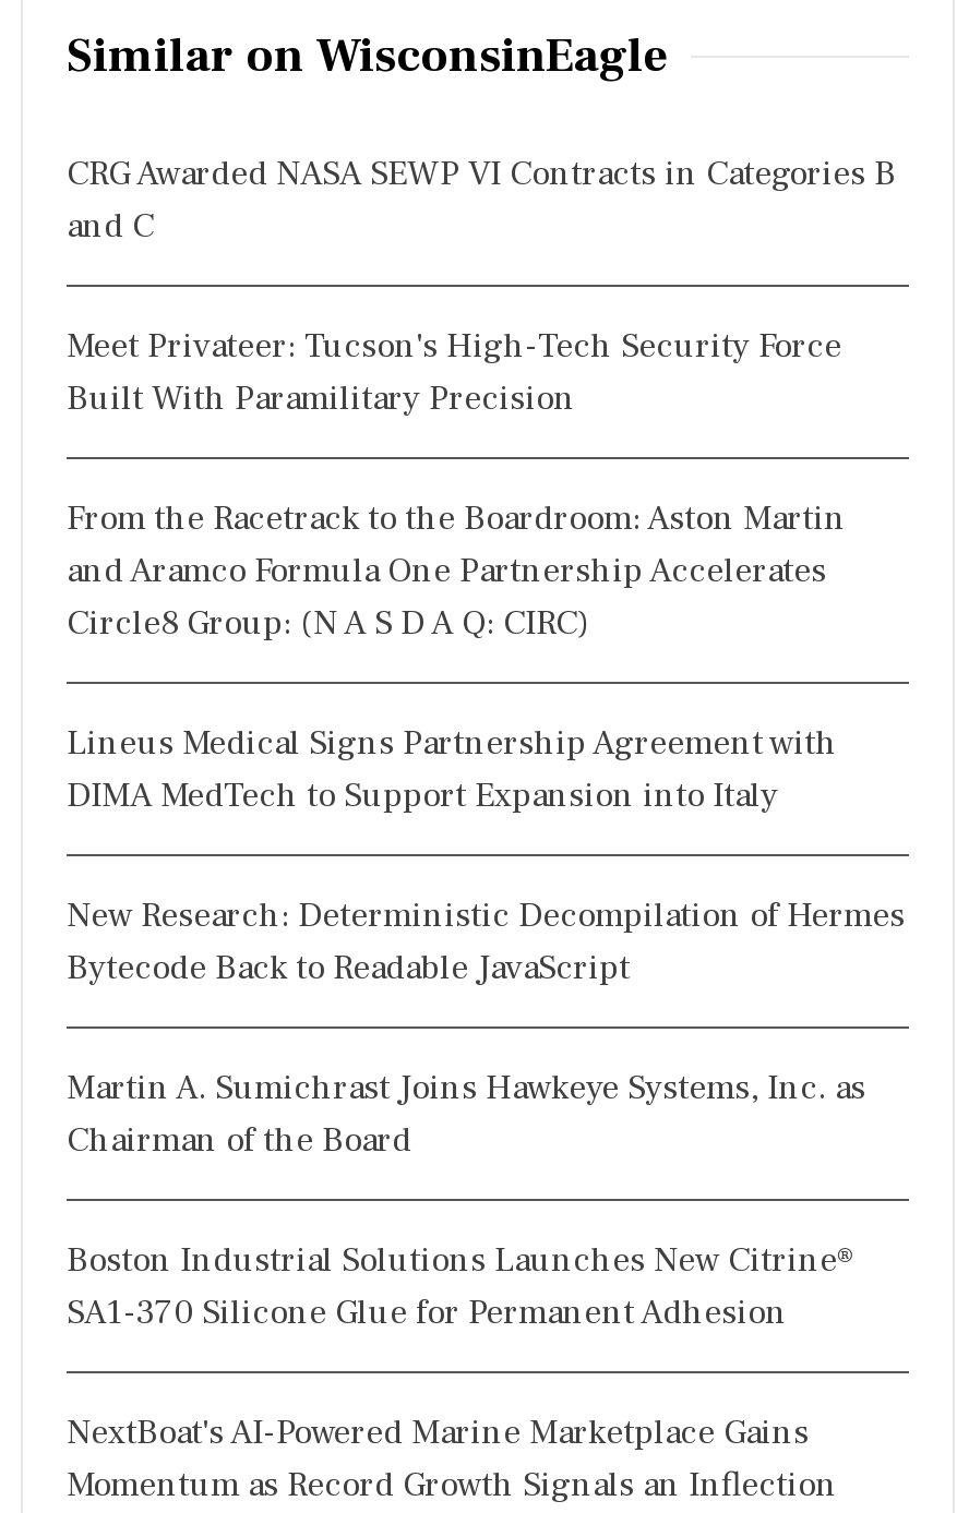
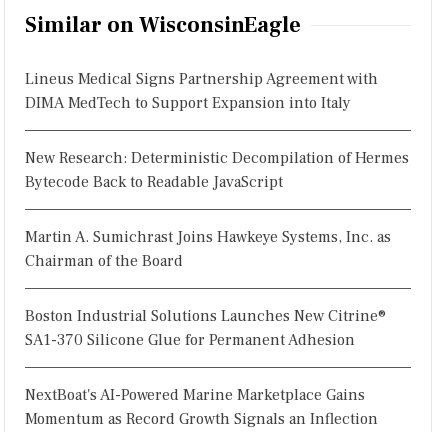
[67,152,896,645] CRG Awarded NASA SEWP VI Contracts in Categories B | and C | Meet Privateer: Tucson's High-Tech Security Force | Built With Paramilitary Precision | From the Racetrack to the Boardroom: Aston Martin | and Aramco Formula One Partnership Accelerates | Circle8 Group: (N A S D A Q: CIRC) -> none

